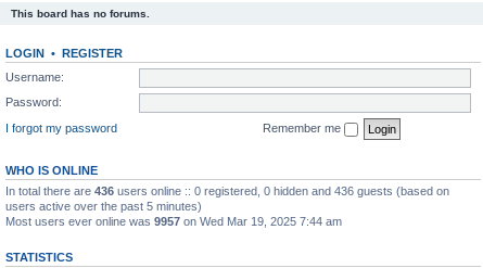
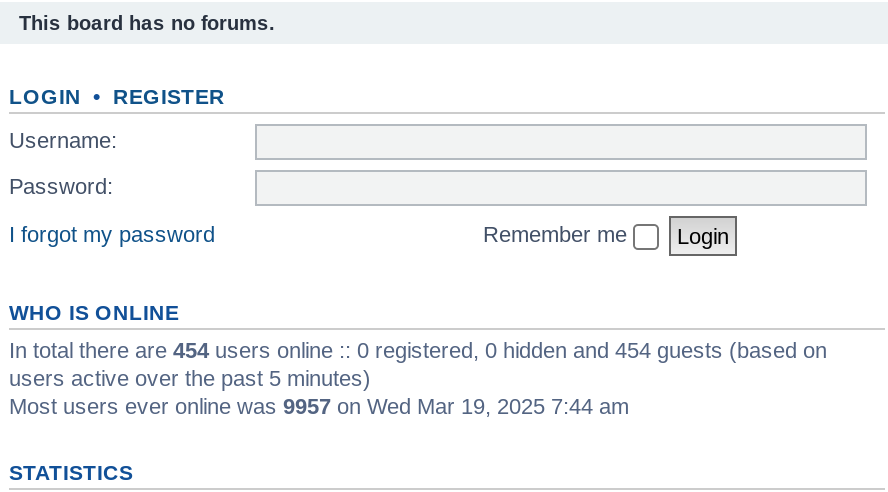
[5,184,449,197] In total there are 436 users online :: 0 registered, 0 hidden and 436 guests (based on -> [9,337,827,361] In total there are 454 users online :: 0 registered, 0 hidden and 454 guests (based on

